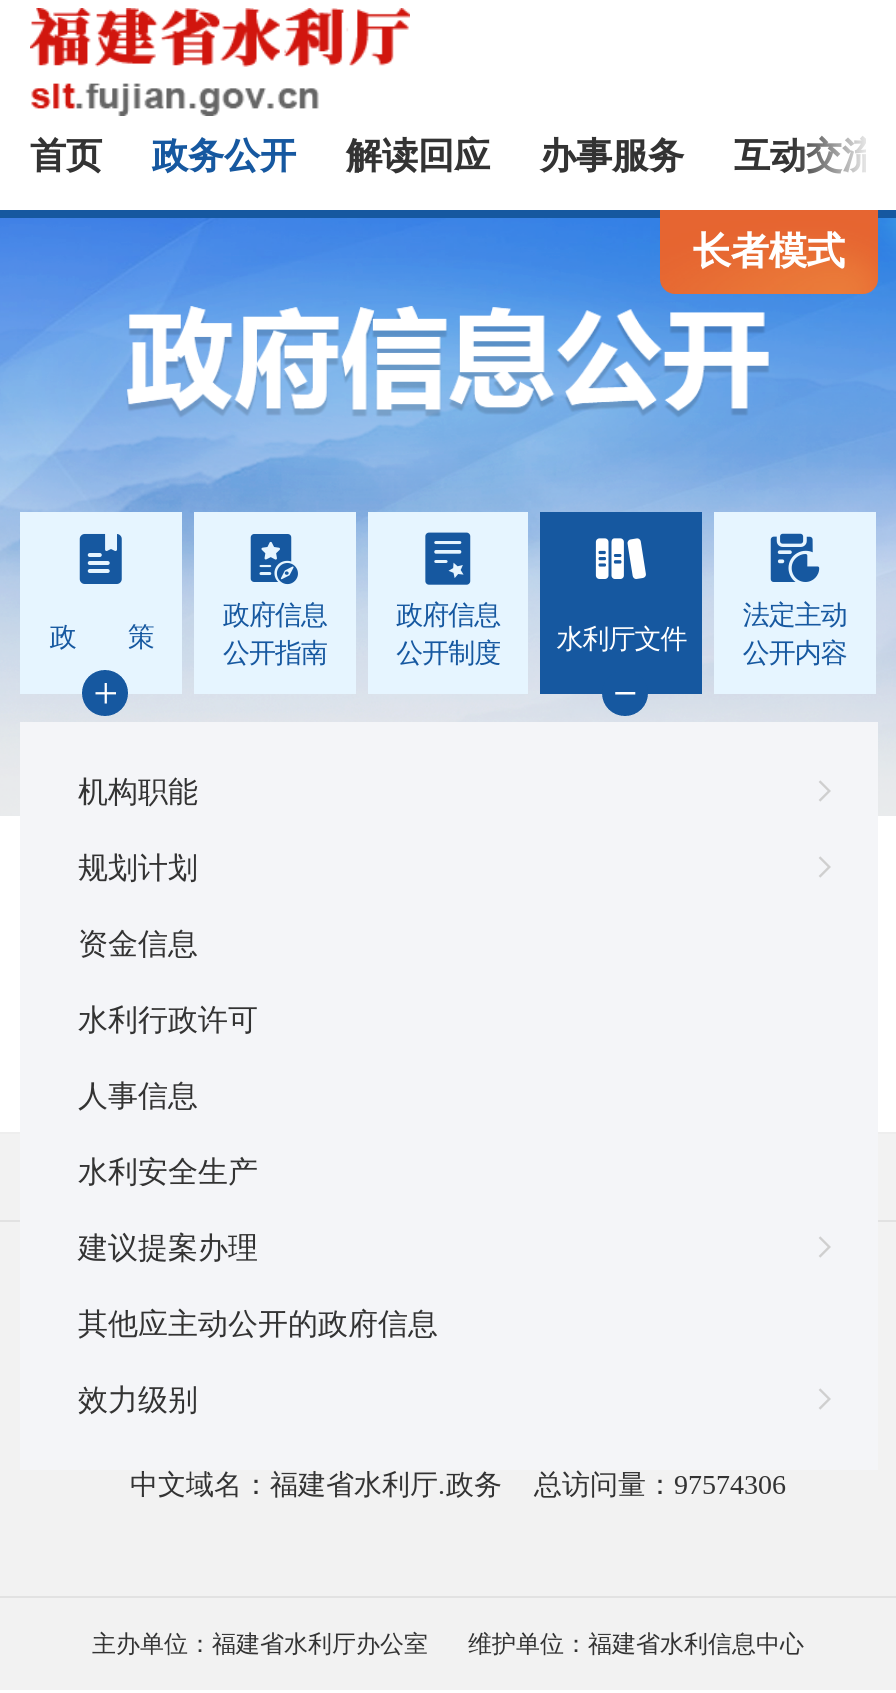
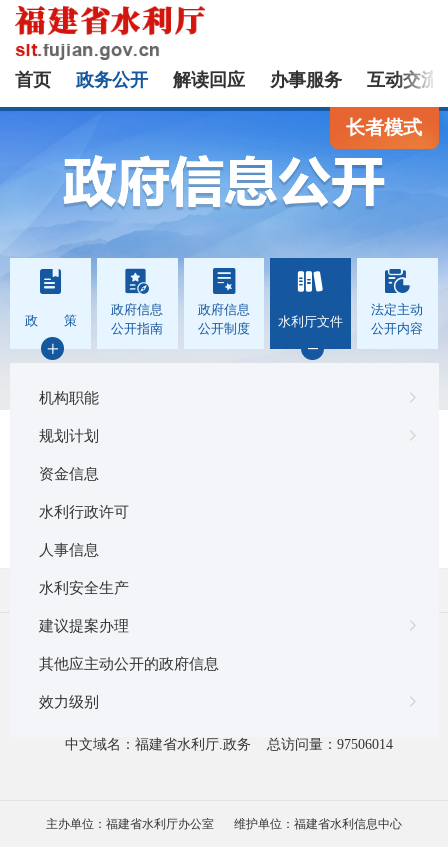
[130,1470,786,1500] 中文域名：福建省水利厅.政务 总访问量：97574306 -> [65,737,393,752] 中文域名：福建省水利厅.政务 总访问量：97506014

